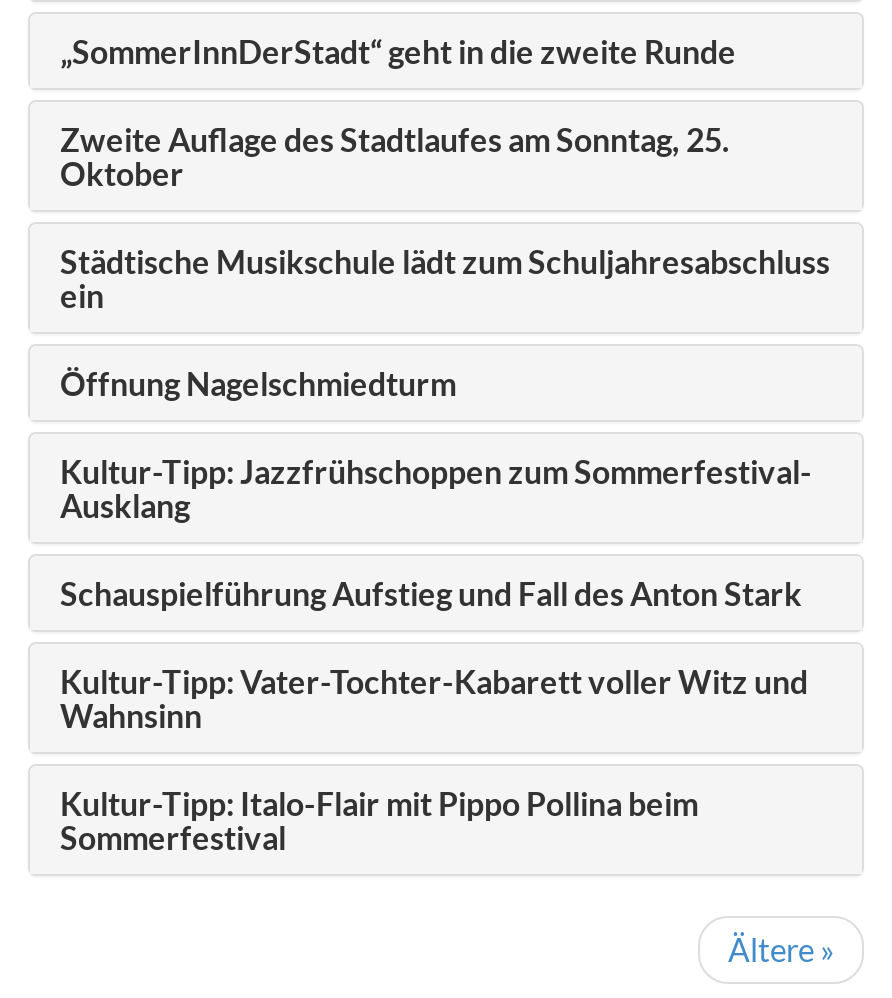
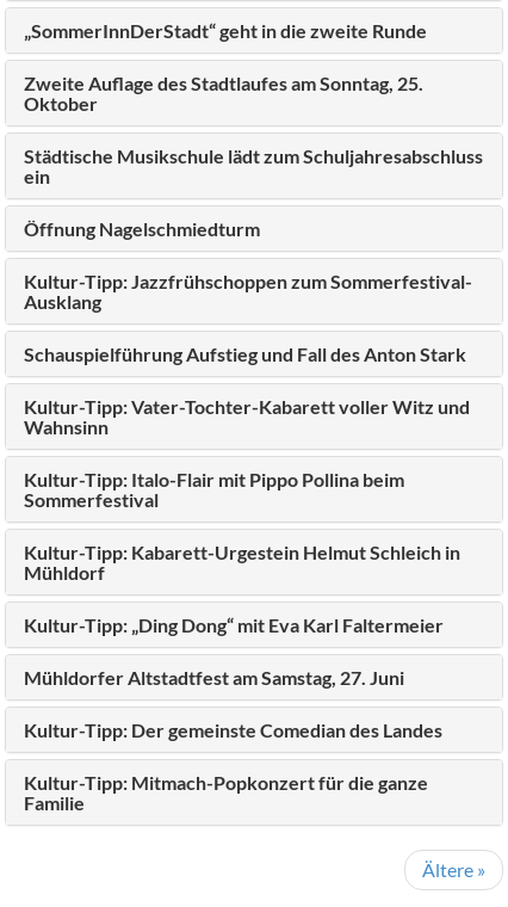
none -> [24,541,460,814] Kultur-Tipp: Kabarett-Urgestein Helmut Schleich in | Mühldorf | Kultur-Tipp: „Ding Dong“ mit Eva Karl Faltermeier | Mühldorfer Altstadtfest am Samstag, 27. Juni | Kultur-Tipp: Der gemeinste Comedian des Landes | Kultur-Tipp: Mitmach-Popkonzert für die ganze | Familie

